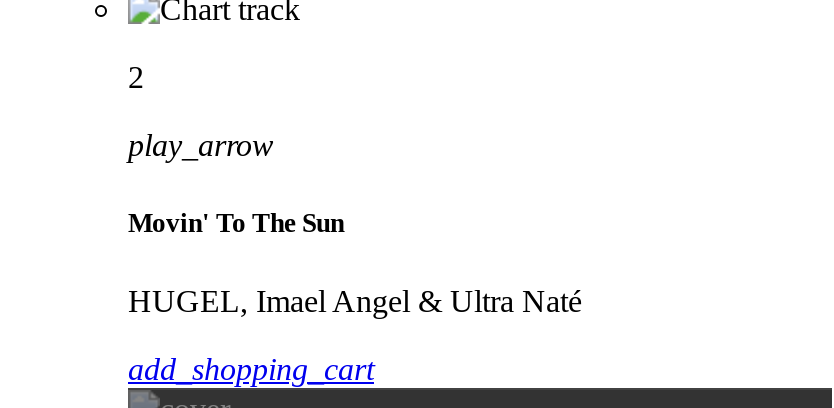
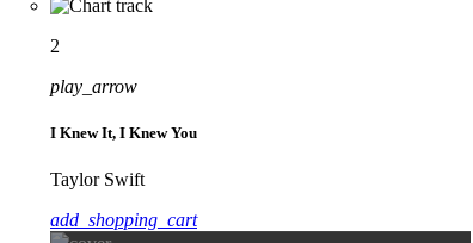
[128,208,344,238] Movin' To The Sun -> [50,124,197,142] I Knew It, I Knew You
[128,284,582,318] HUGEL, Imael Angel & Ultra Naté -> [50,169,145,189] Taylor Swift

